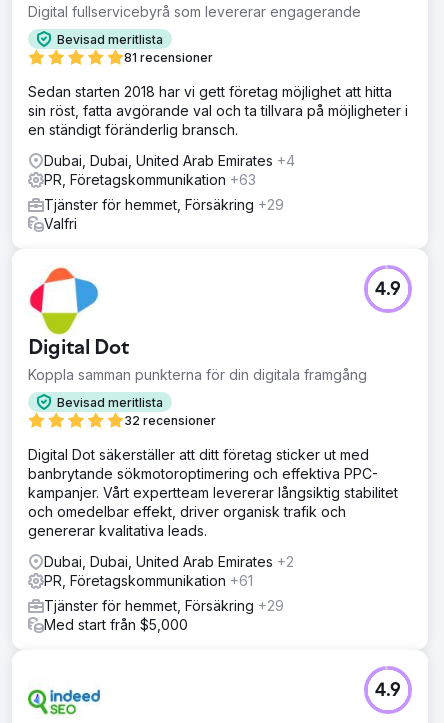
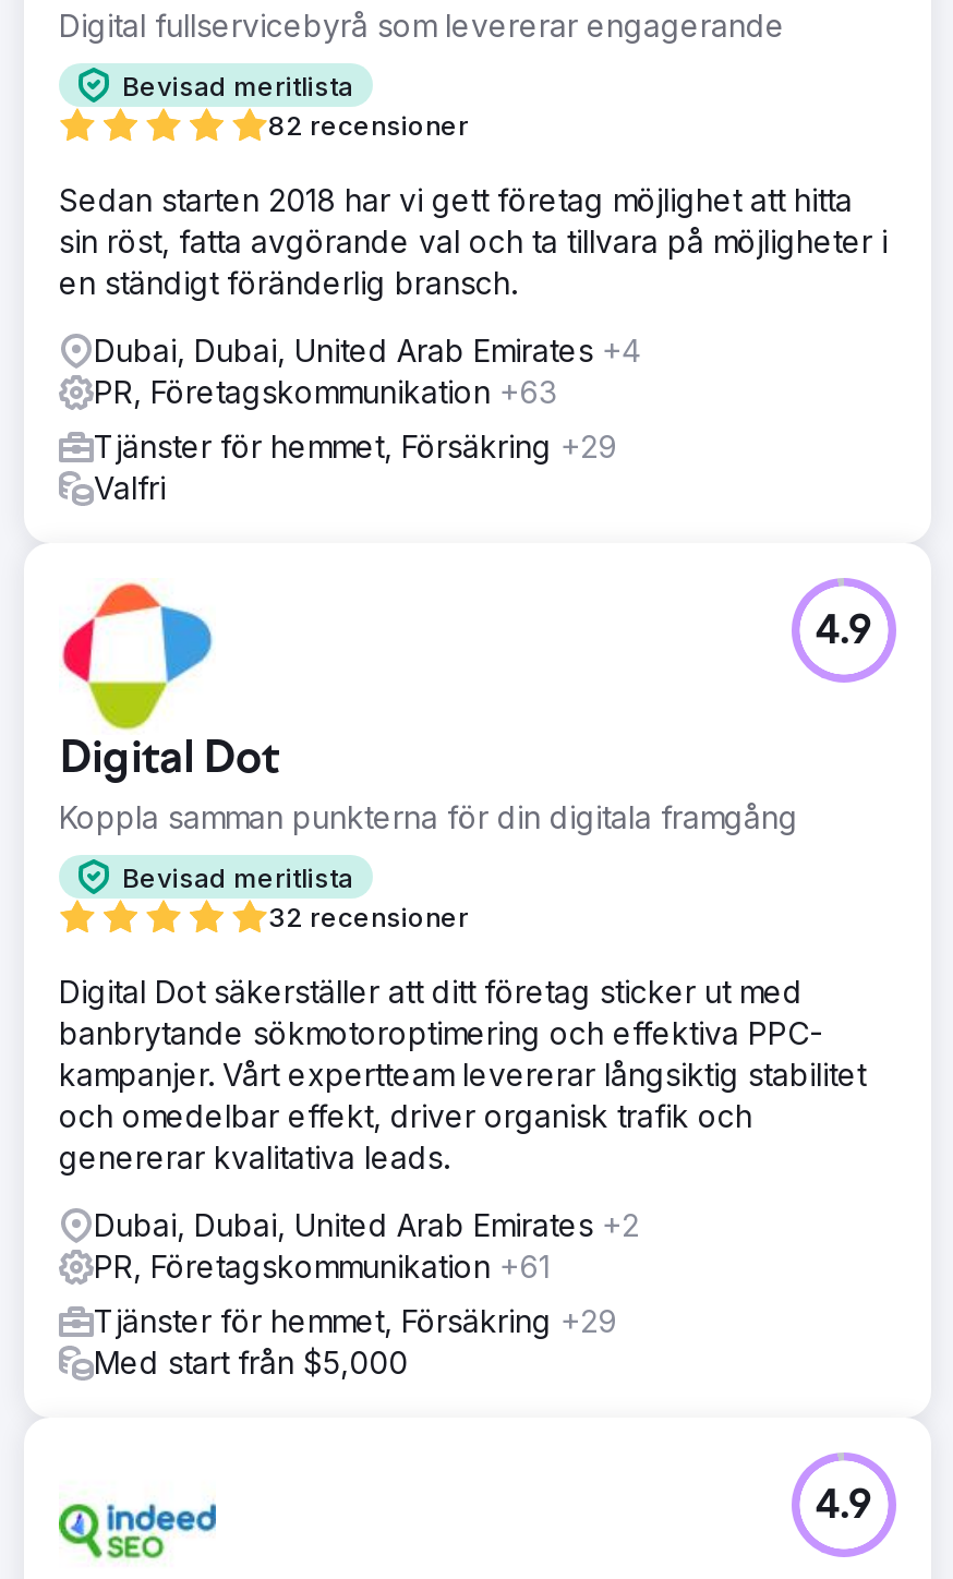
[124,50,213,65] 81 recensioner -> [268,109,469,142] 82 recensioner

